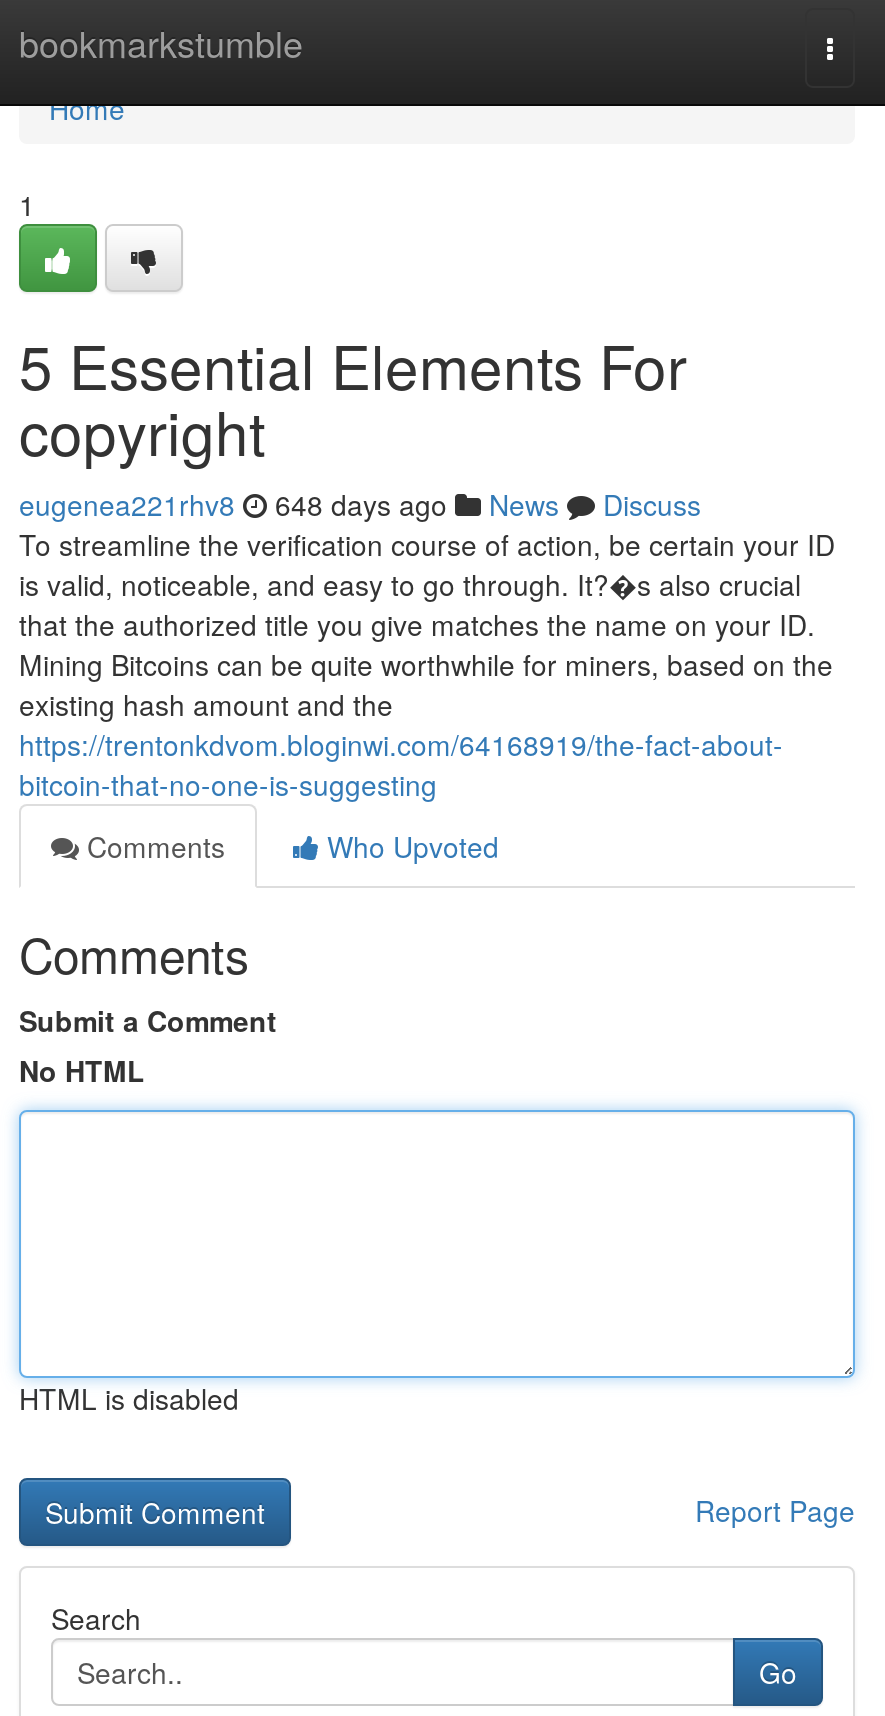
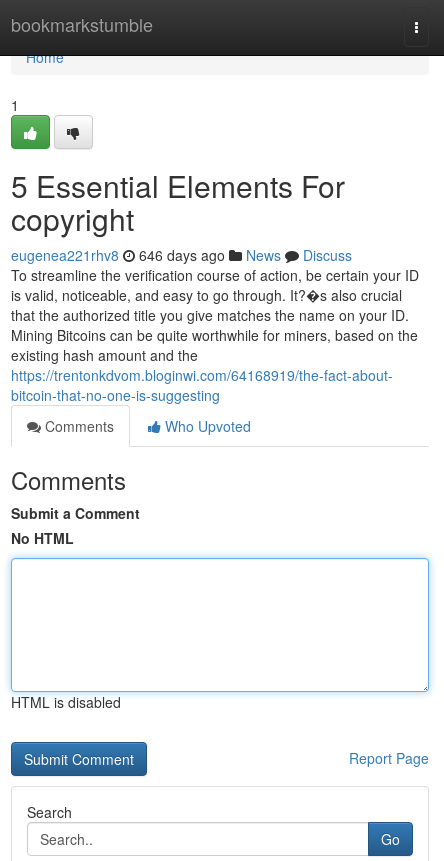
[19,484,701,524] eugenea221rhv8 648 days ago News Discuss -> [11,245,352,265] eugenea221rhv8 646 days ago News Discuss

